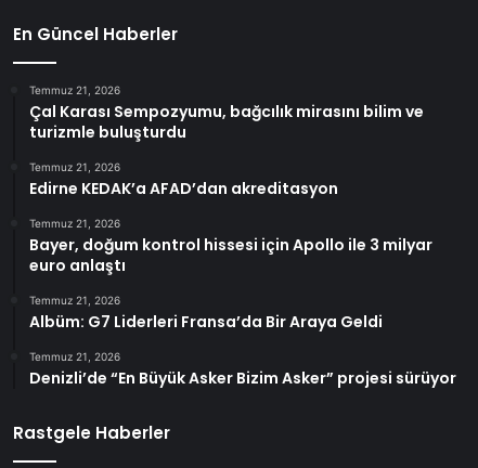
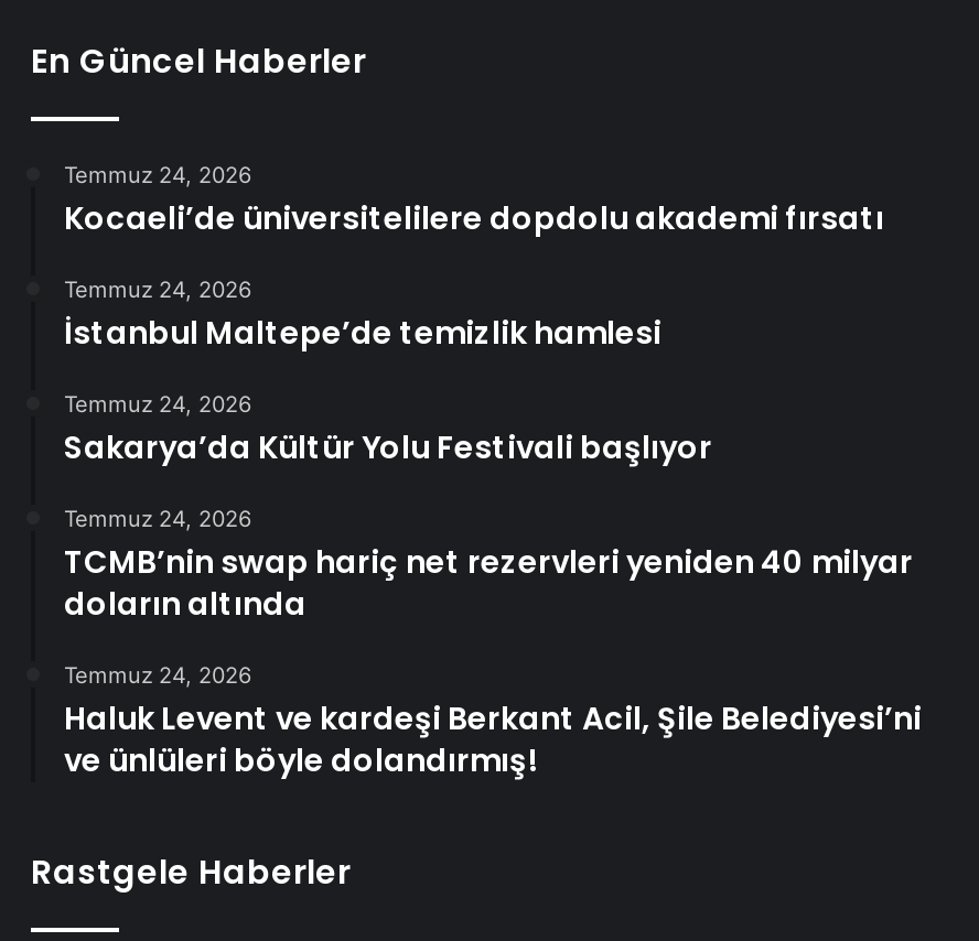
[29,83,424,143] Temmuz 21, 2026 | Çal Karası Sempozyumu, bağcılık mirasını bilim ve | turizmle buluşturdu -> [64,160,884,240] Temmuz 24, 2026 | Kocaeli’de üniversitelilere dopdolu akademi fırsatı
[29,160,338,199] Temmuz 21, 2026 | Edirne KEDAK’a AFAD’dan akreditasyon -> [64,275,661,354] Temmuz 24, 2026 | İstanbul Maltepe’de temizlik hamlesi
[29,216,432,276] Temmuz 21, 2026 | Bayer, doğum kontrol hissesi için Apollo ile 3 milyar | euro anlaştı -> [64,389,712,469] Temmuz 24, 2026 | Sakarya’da Kültür Yolu Festivali başlıyor
[29,293,383,332] Temmuz 21, 2026 | Albüm: G7 Liderleri Fransa’da Bir Araya Geldi -> [64,504,913,625] Temmuz 24, 2026 | TCMB’nin swap hariç net rezervleri yeniden 40 milyar | doların altında
[29,350,456,389] Temmuz 21, 2026 | Denizli’de “En Büyük Asker Bizim Asker” projesi sürüyor -> [64,660,922,782] Temmuz 24, 2026 | Haluk Levent ve kardeşi Berkant Acil, Şile Belediyesi’ni | ve ünlüleri böyle dolandırmış!

